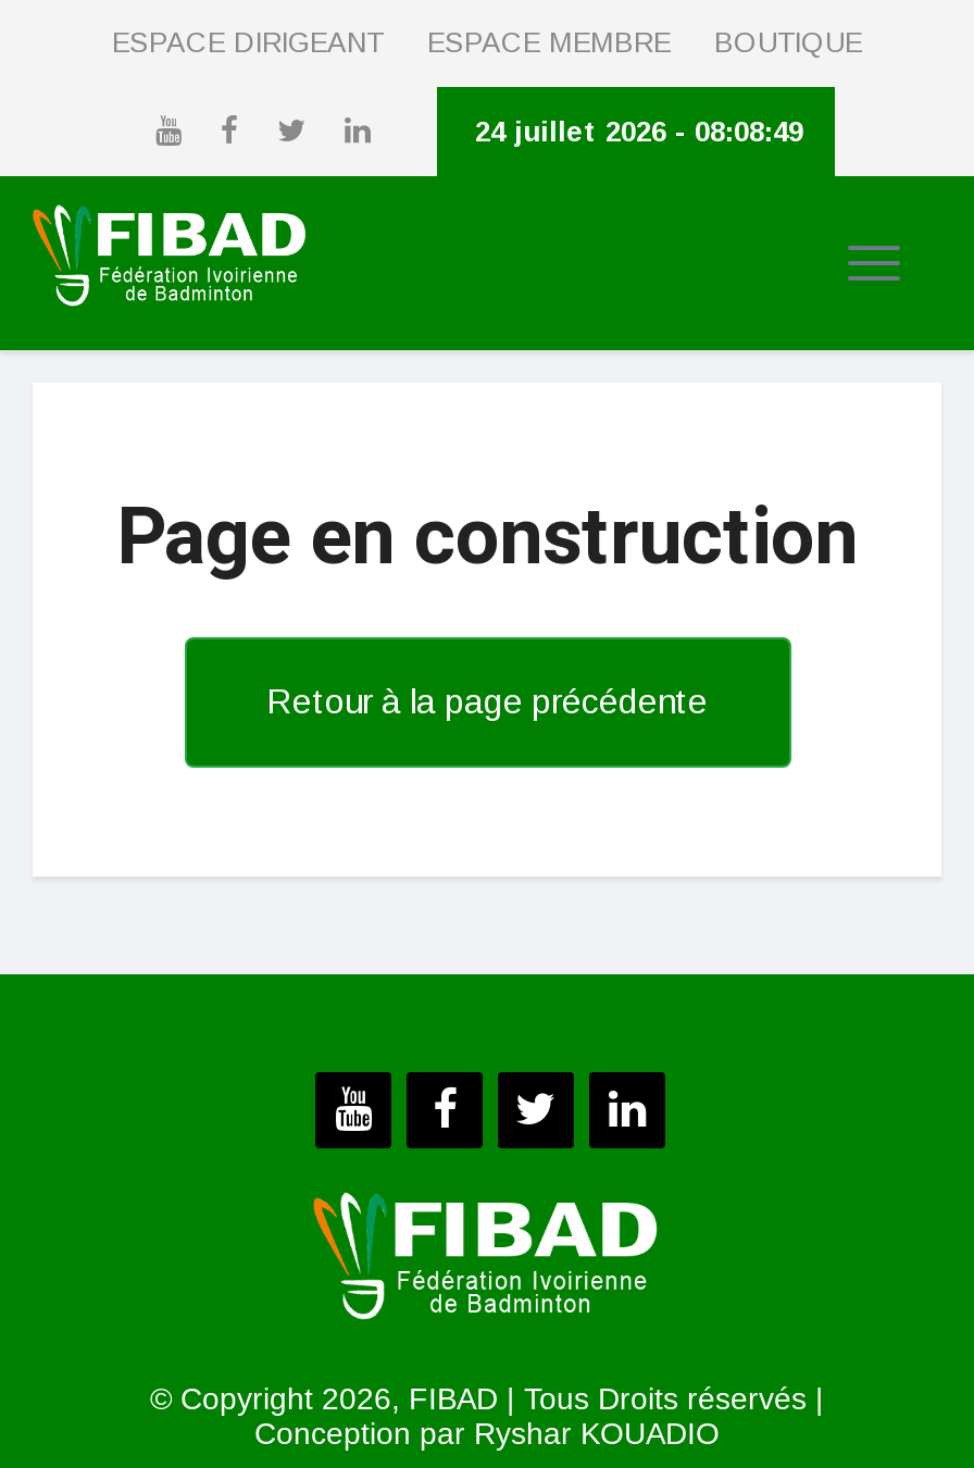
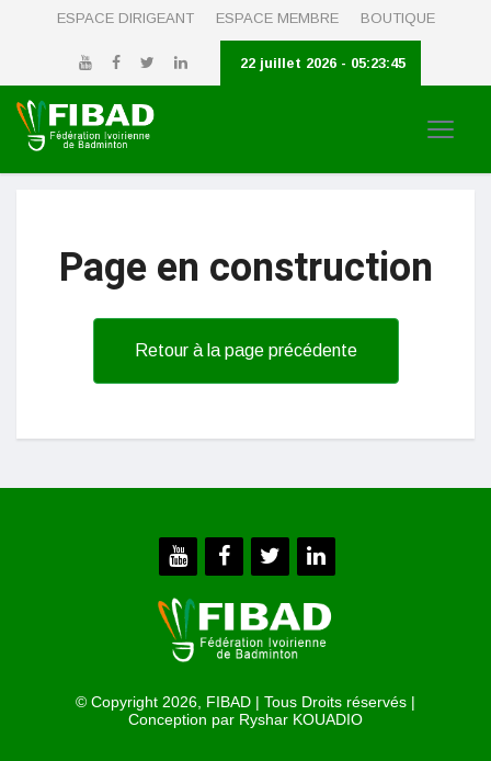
[466,115,803,148] 24 juillet 2026 - 08:08:49 -> [235,55,405,71] 22 juillet 2026 - 05:23:45

